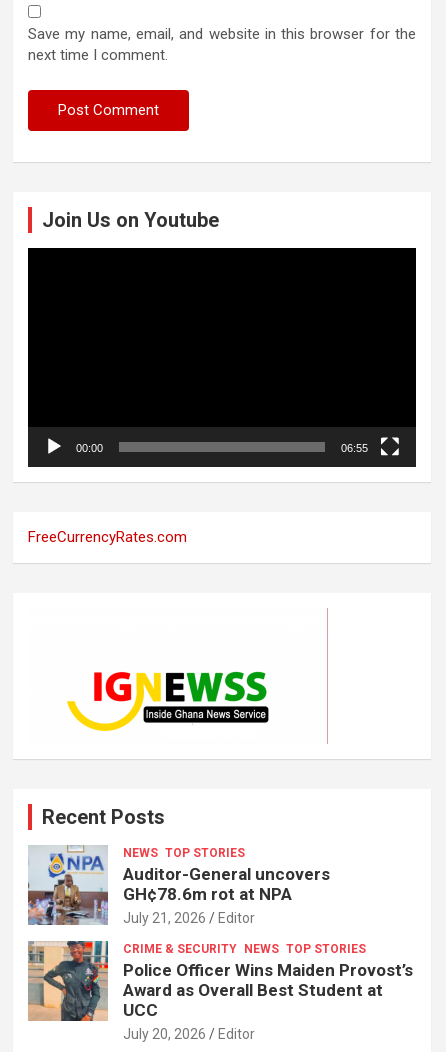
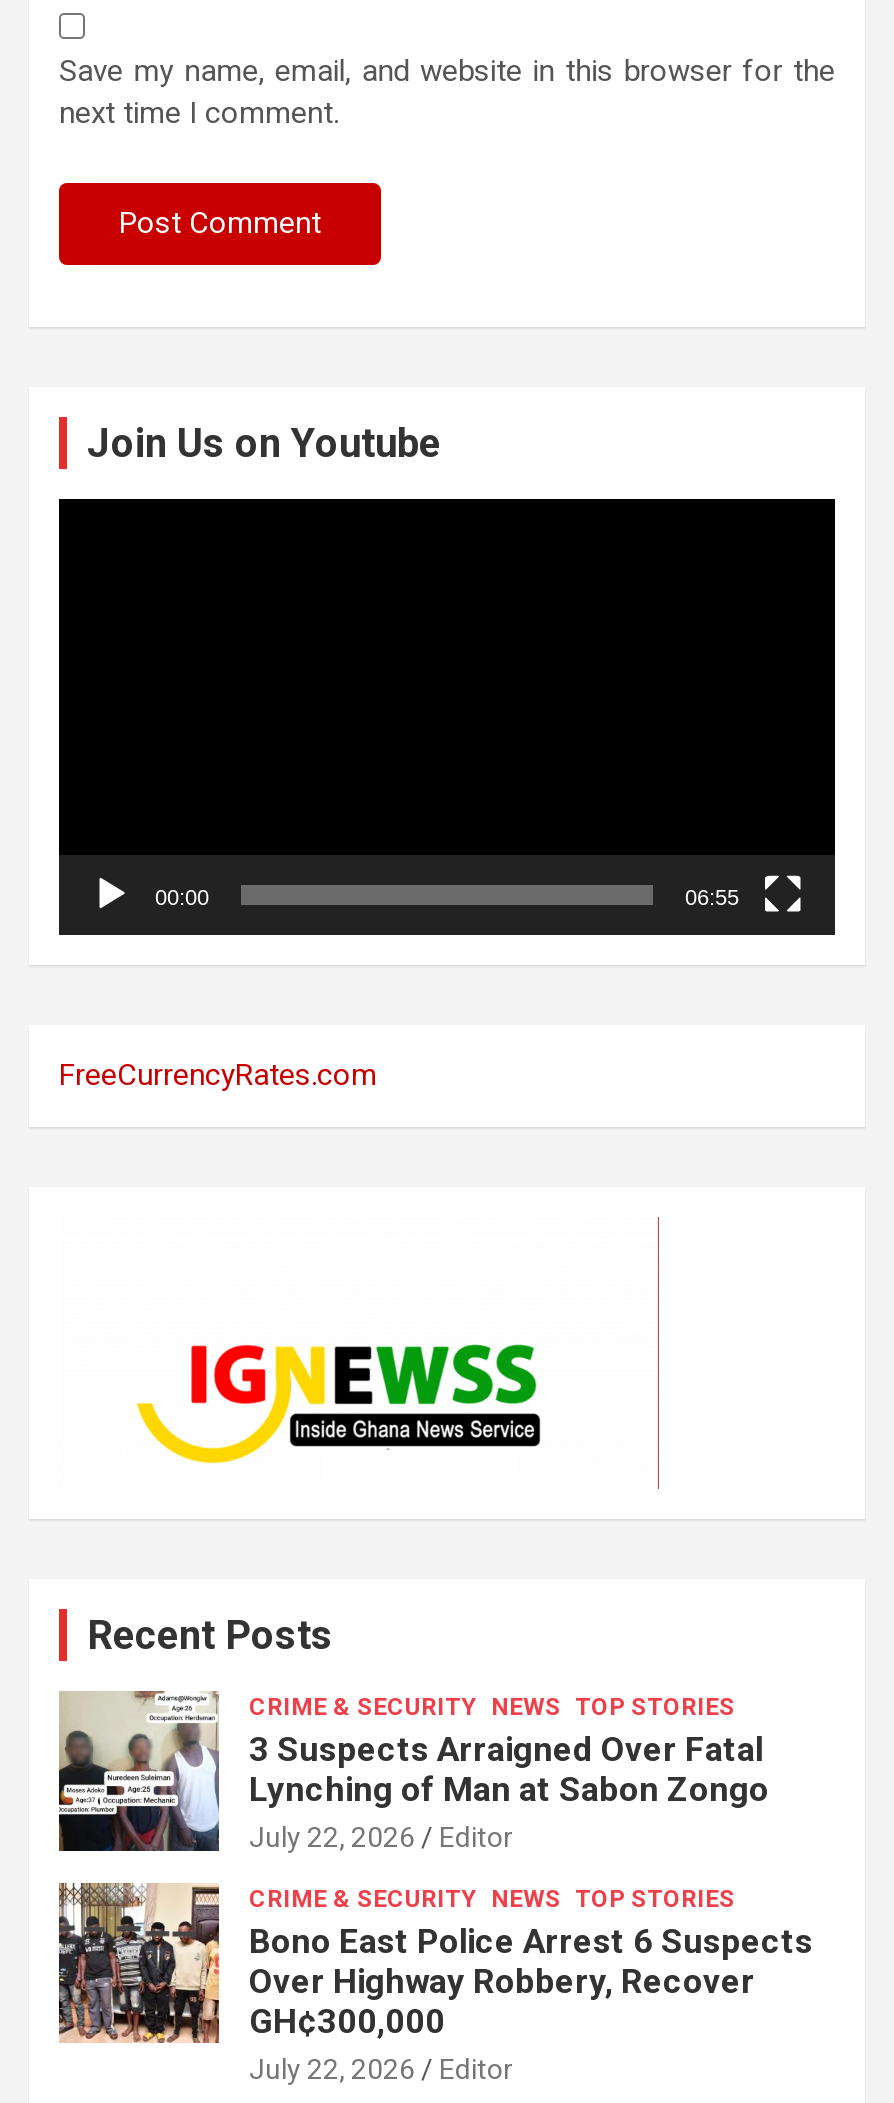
[28,845,330,926] [image] | NEWS TOP STORIES | Auditor-General uncovers | GH¢78.6m rot at NPA | July 21, 2026 -> [57,1691,769,1853] [image] | CRIME & SECURITY NEWS TOP STORIES | 3 Suspects Arraigned Over Fatal | Lynching of Man at Sabon Zongo | July 22, 2026
[28,940,413,1042] [image] | Police Officer Wins Maiden Provost’s | Award as Overall Best Student at | UCC | July 20, 2026 -> [59,1883,813,2085] [image] | Bono East Police Arrest 6 Suspects | Over Highway Robbery, Recover | GH¢300,000 | July 22, 2026

